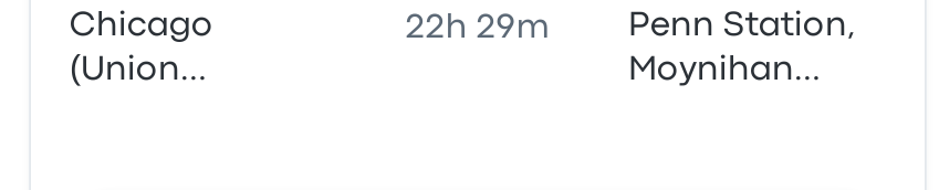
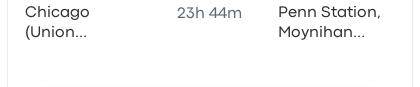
[405,13,549,44] 22h 29m -> [177,7,242,21] 23h 44m

